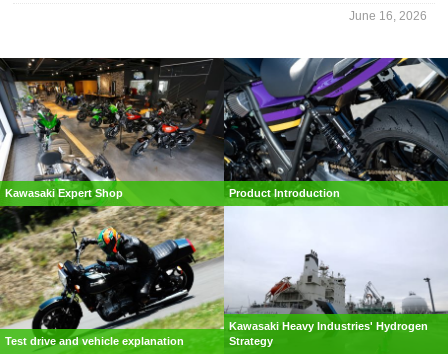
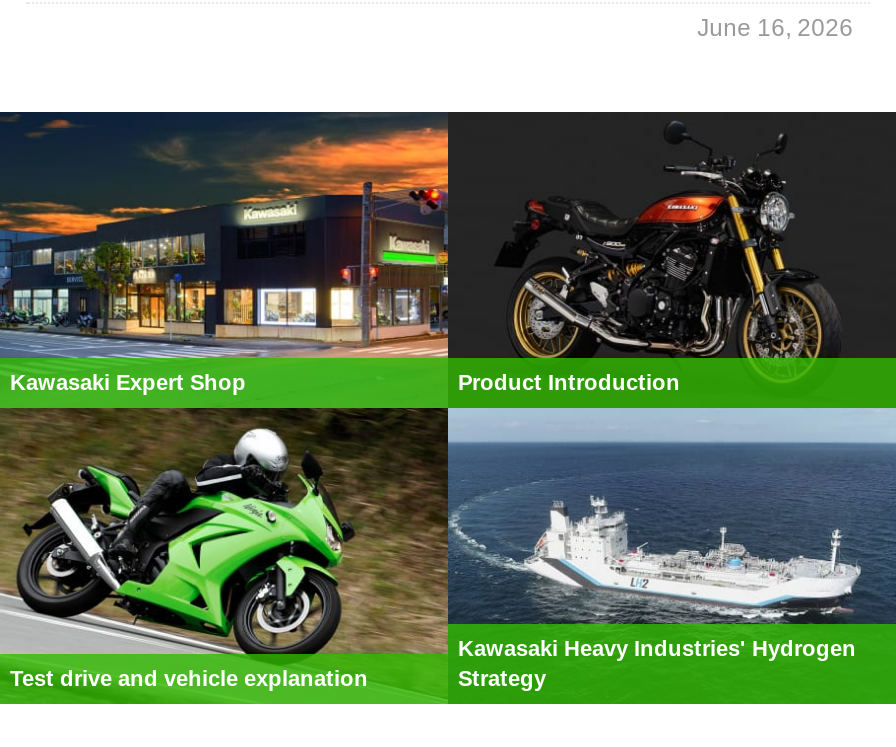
[3,57,445,342] [image] -> [6,110,890,700] [image]

